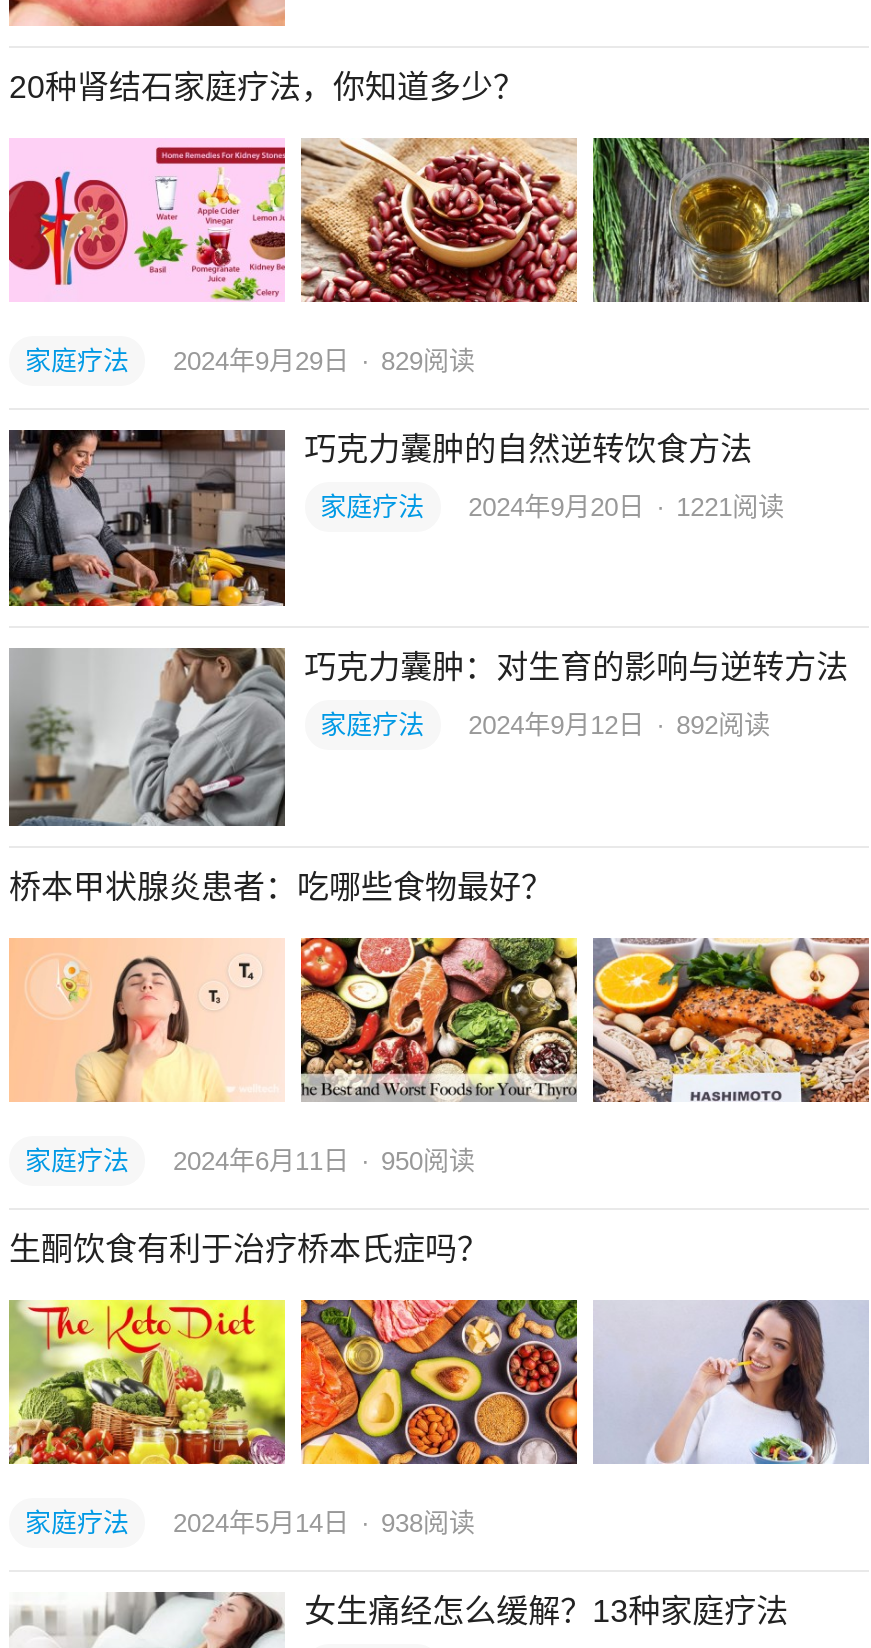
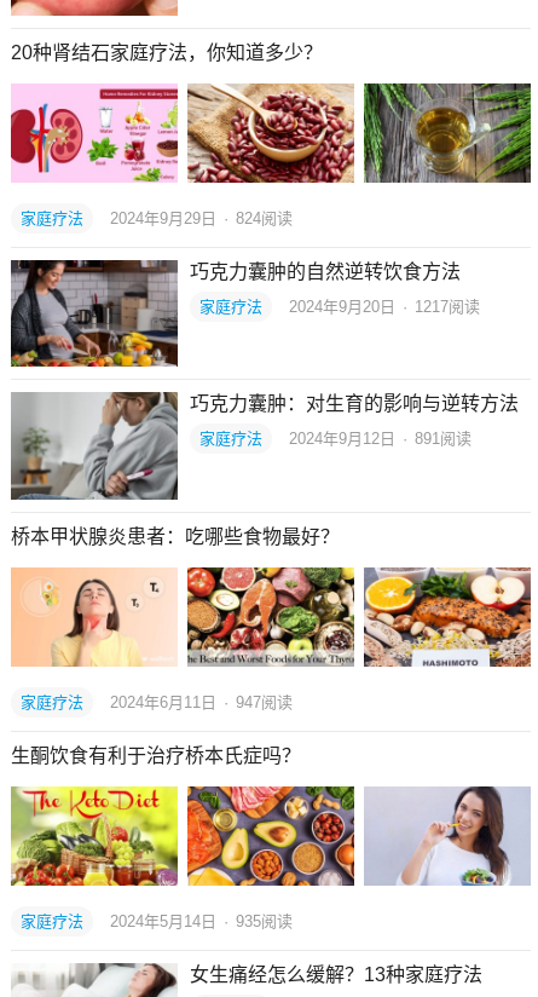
[25,346,475,376] 家庭疗法 2024年9月29日 · 829阅读 -> [21,210,293,228] 家庭疗法 2024年9月29日 · 824阅读
[320,491,784,521] 家庭疗法 2024年9月20日 · 1221阅读 -> [199,297,479,315] 家庭疗法 2024年9月20日 · 1217阅读
[320,710,770,740] 家庭疗法 2024年9月12日 · 892阅读 -> [199,430,471,448] 家庭疗法 2024年9月12日 · 891阅读
[25,1146,475,1176] 家庭疗法 2024年6月11日 · 950阅读 -> [21,694,293,712] 家庭疗法 2024年6月11日 · 947阅读
[25,1508,475,1538] 家庭疗法 2024年5月14日 · 938阅读 -> [21,913,293,931] 家庭疗法 2024年5月14日 · 935阅读

